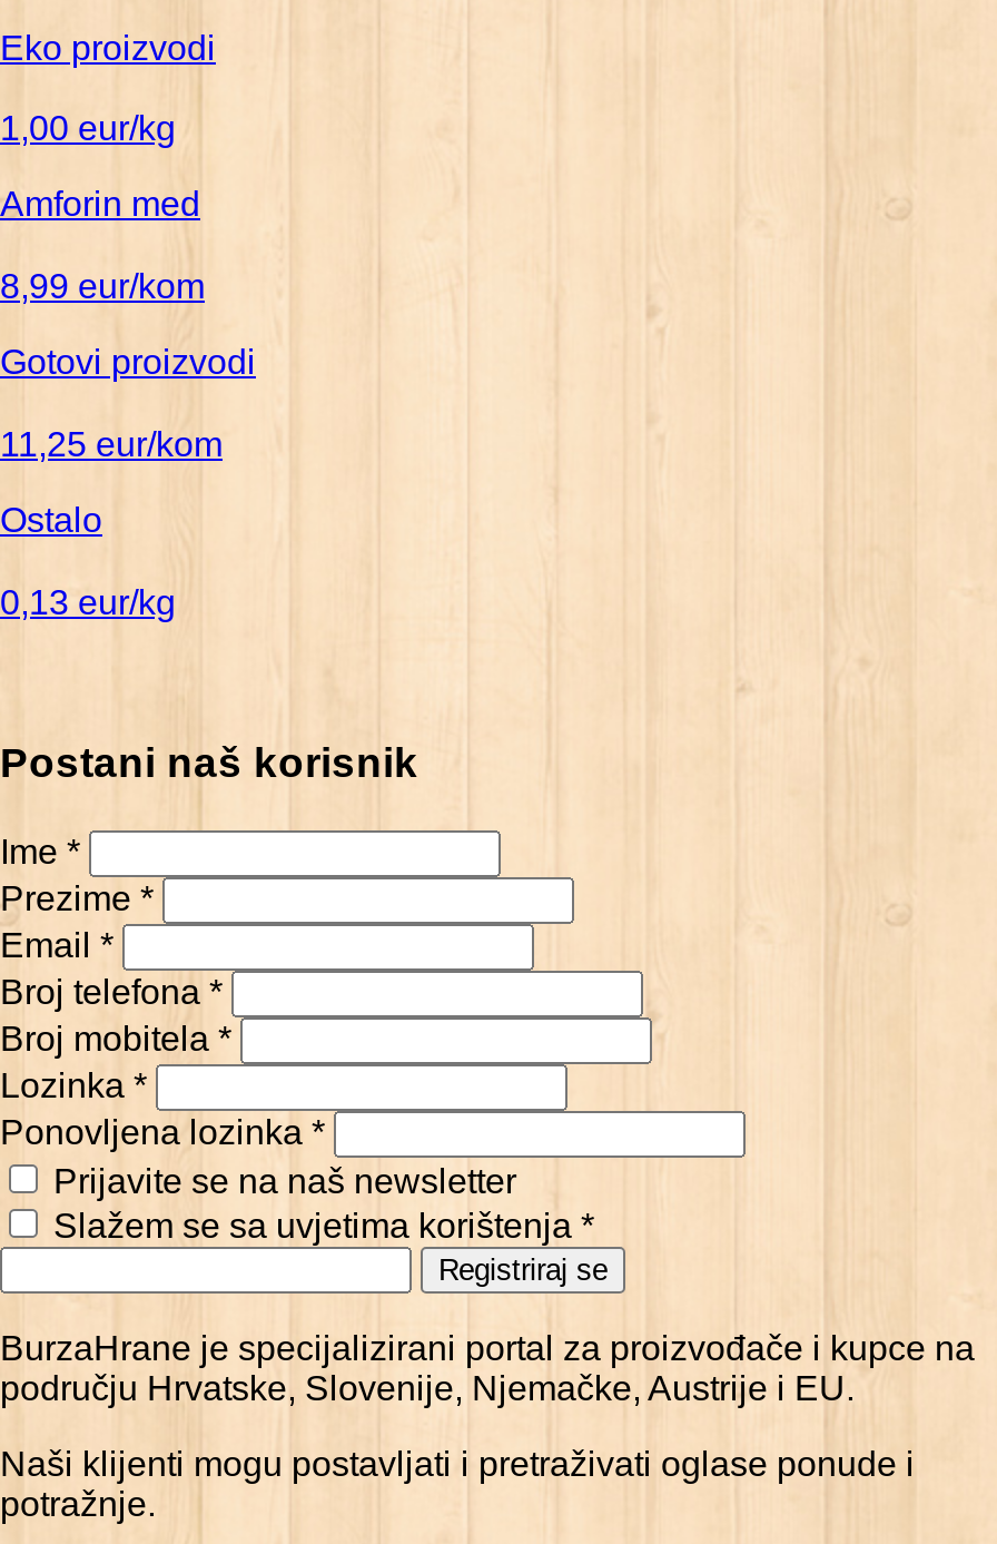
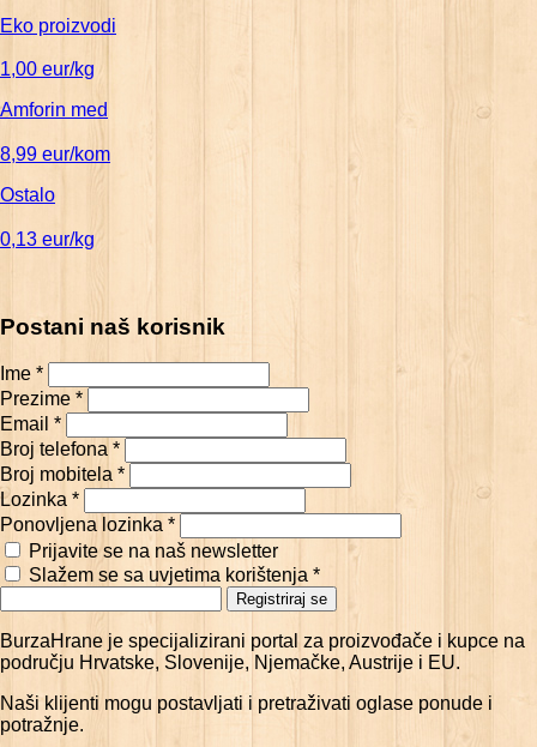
[0,343,256,463] Gotovi proizvodi | 11,25 eur/kom -> none

